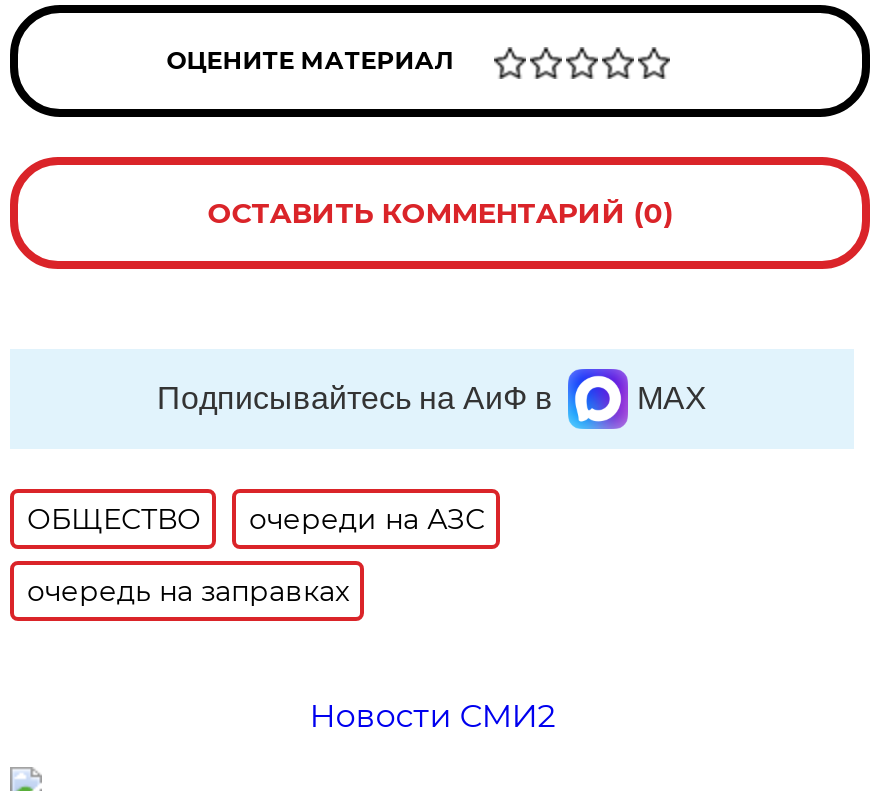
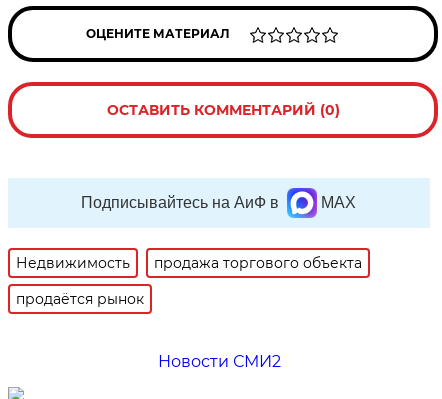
[27,501,485,537] ОБЩЕСТВО | очереди на АЗС -> [16,254,362,272] Недвижимость | продажа торгового объекта
[27,573,349,609] очередь на заправках -> [16,290,144,308] продаётся рынок

